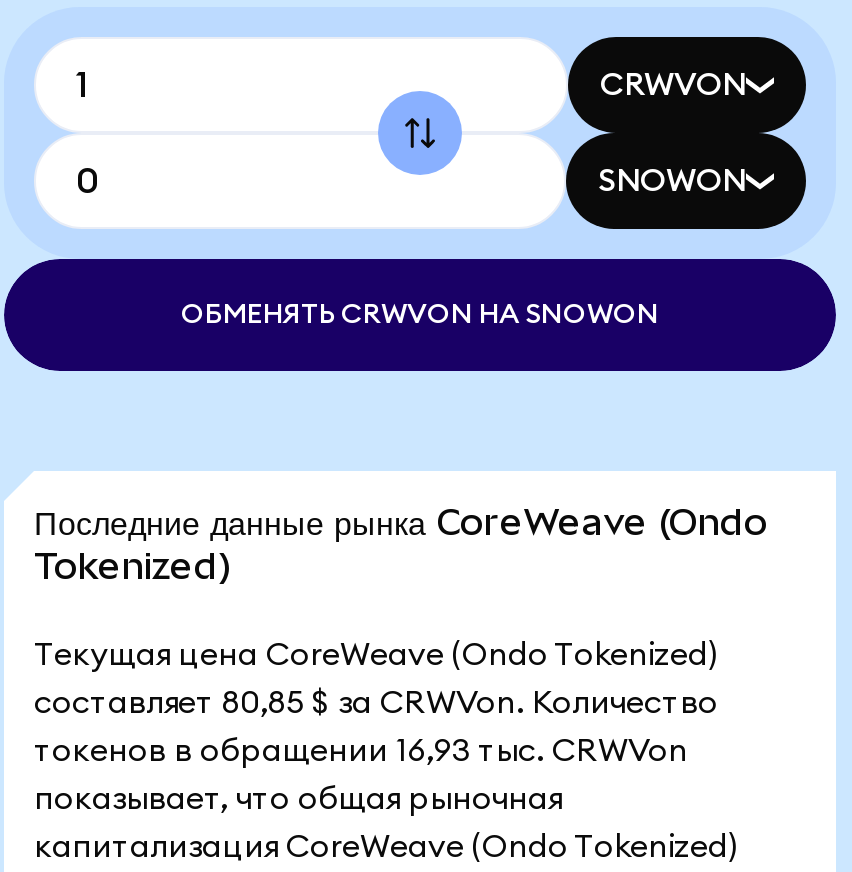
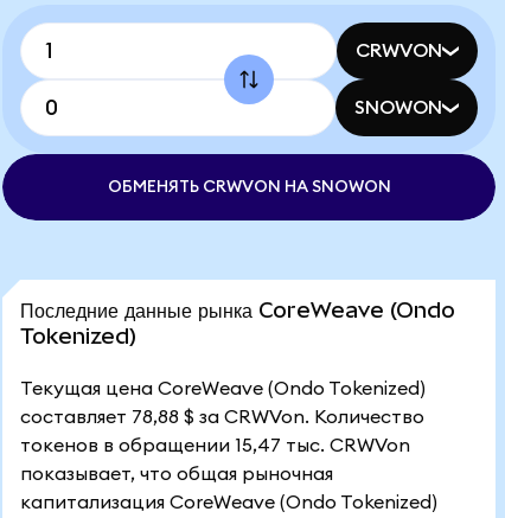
[34,687,718,719] составляет 80,85 $ за CRWVon. Количество -> [20,408,424,427] составляет 78,88 $ за CRWVon. Количество
[34,735,688,767] токенов в обращении 16,93 тыс. CRWVon -> [20,436,410,455] токенов в обращении 15,47 тыс. CRWVon

